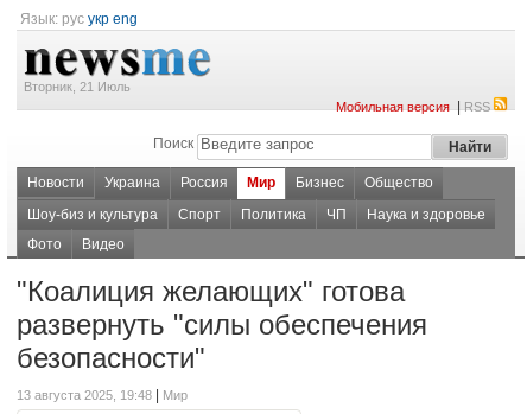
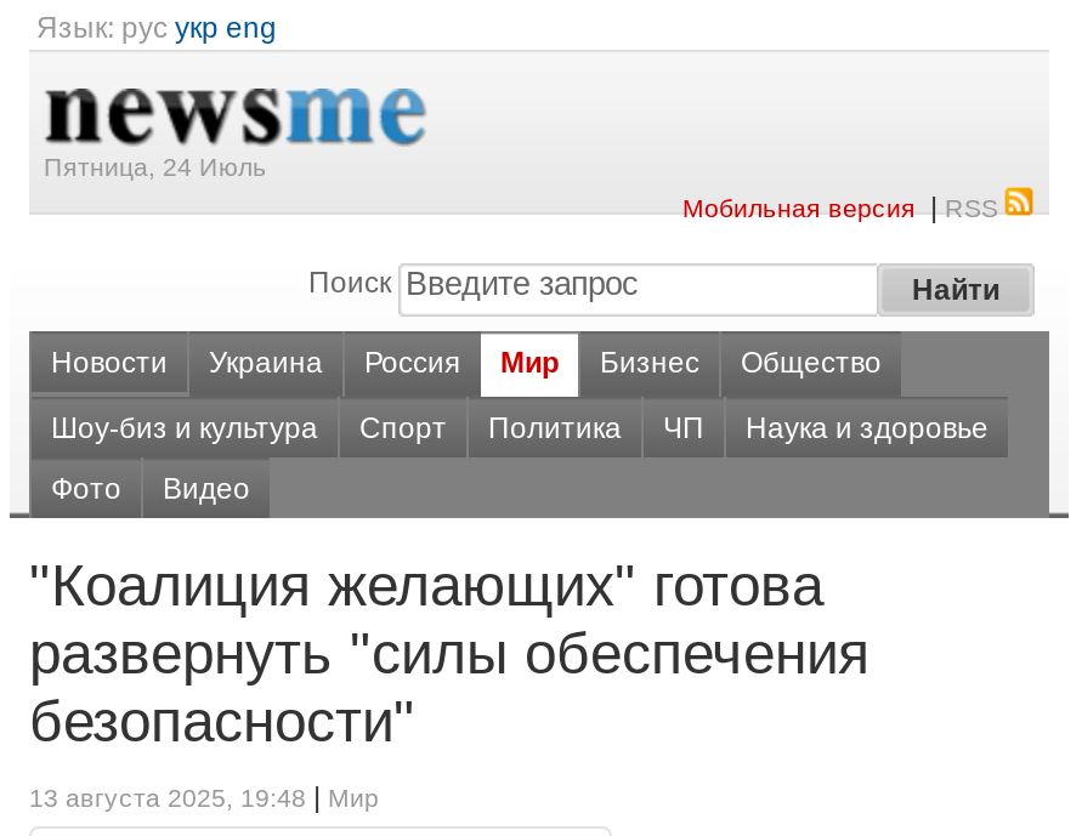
[24,79,131,94] Вторник, 21 Июль -> [44,152,267,181] Пятница, 24 Июль

